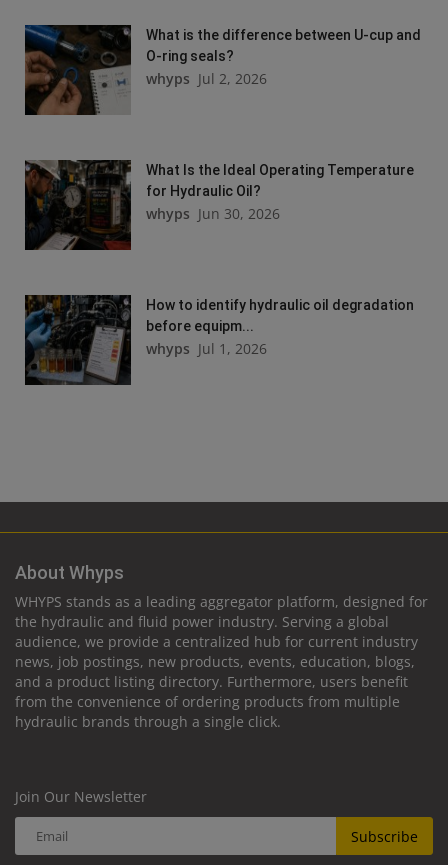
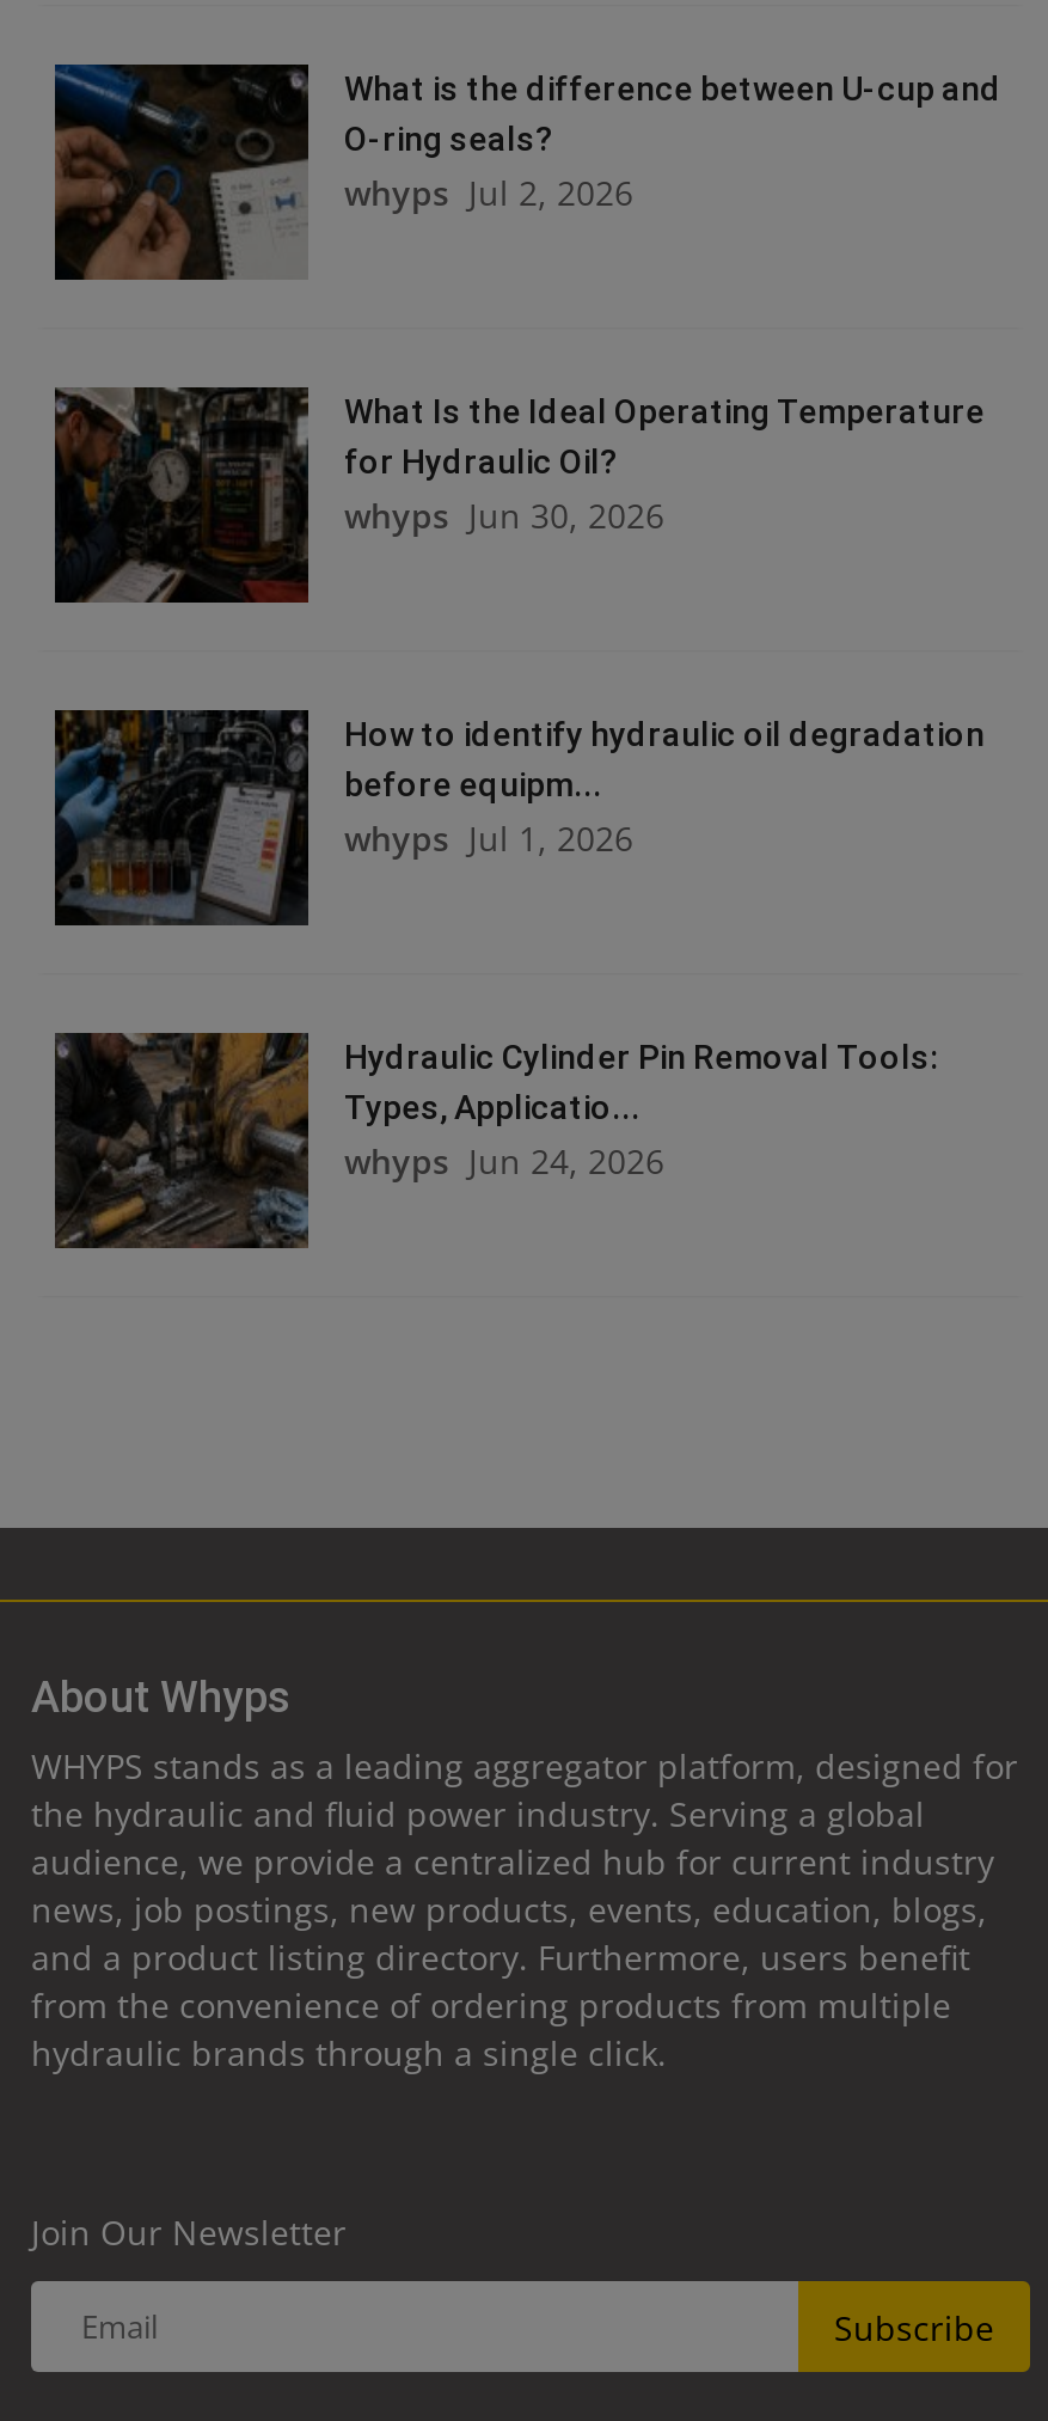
none -> [53,1031,939,1251] [image] | Hydraulic Cylinder Pin Removal Tools: | Types, Applicatio... | whyps Jun 24, 2026

